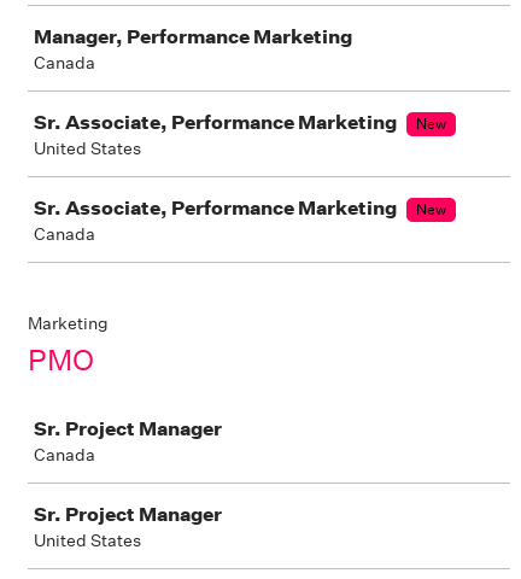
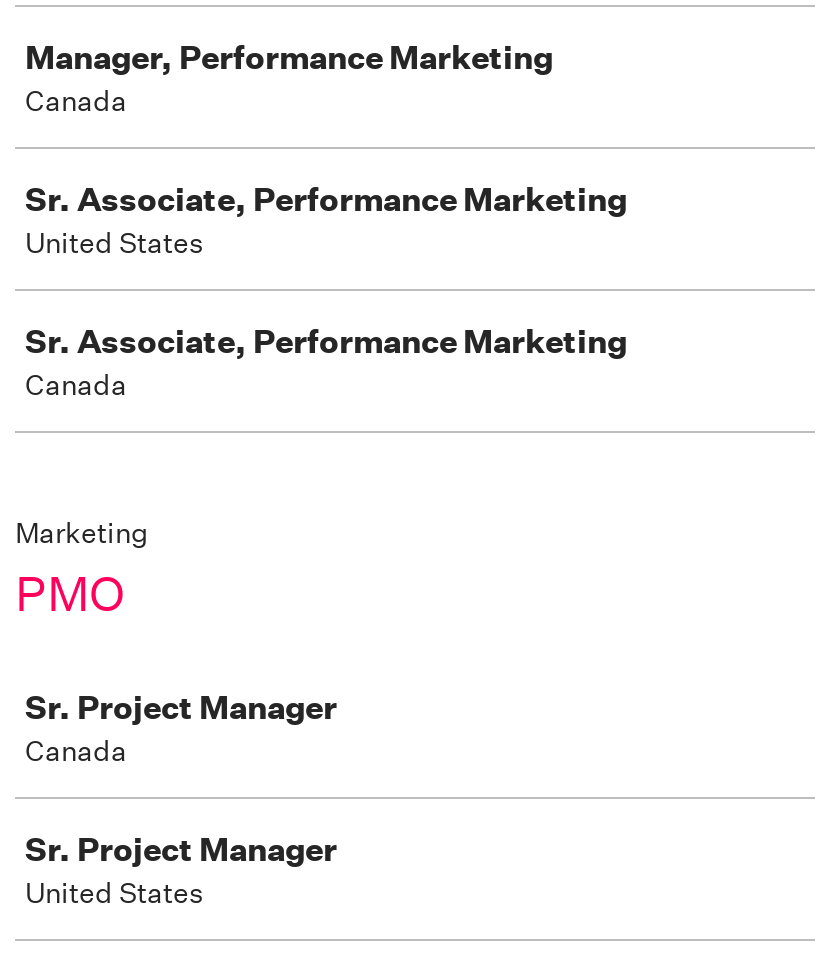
[416,113,446,134] New -> none
[416,199,446,220] New -> none

